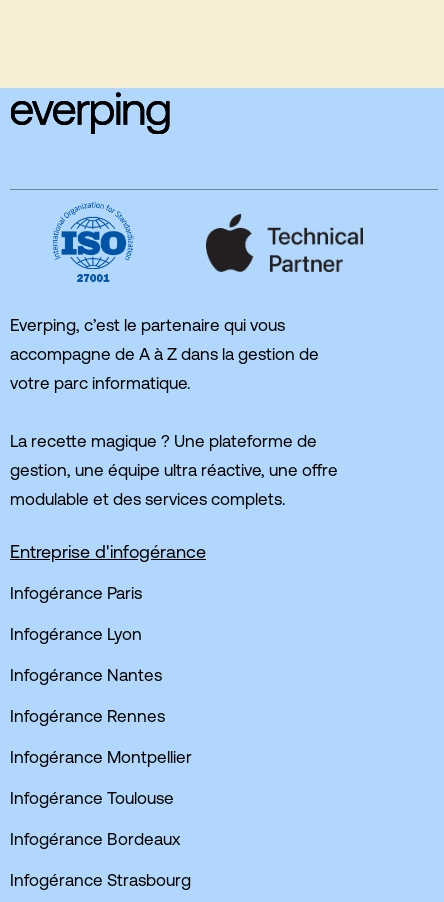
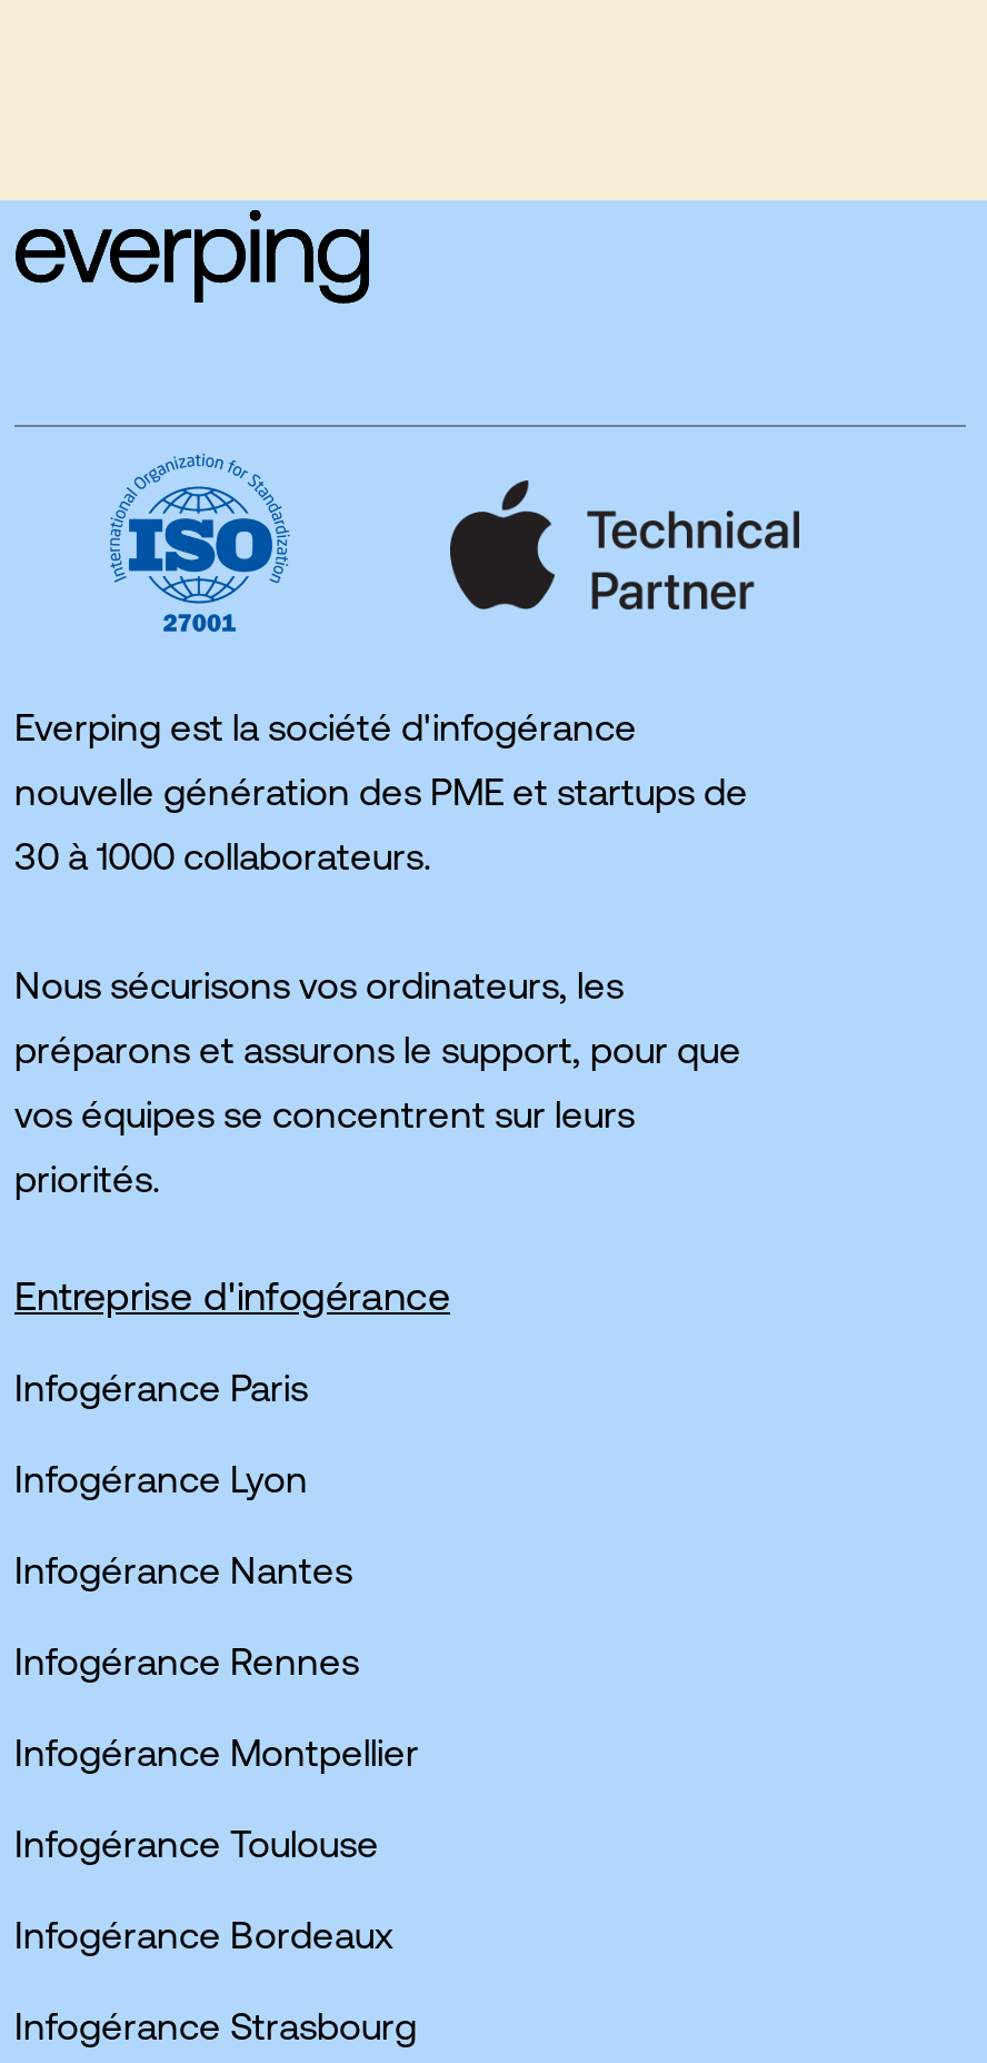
[10,318,338,509] Everping, c’est le partenaire qui vous | accompagne de A à Z dans la gestion de | votre parc informatique. | La recette magique ? Une plateforme de | gestion, une équipe ultra réactive, une offre | modulable et des services complets. -> [14,712,748,1201] Everping est la société d'infogérance | nouvelle génération des PME et startups de | 30 à 1000 collaborateurs. | Nous sécurisons vos ordinateurs, les | préparons et assurons le support, pour que | vos équipes se concentrent sur leurs | priorités.

